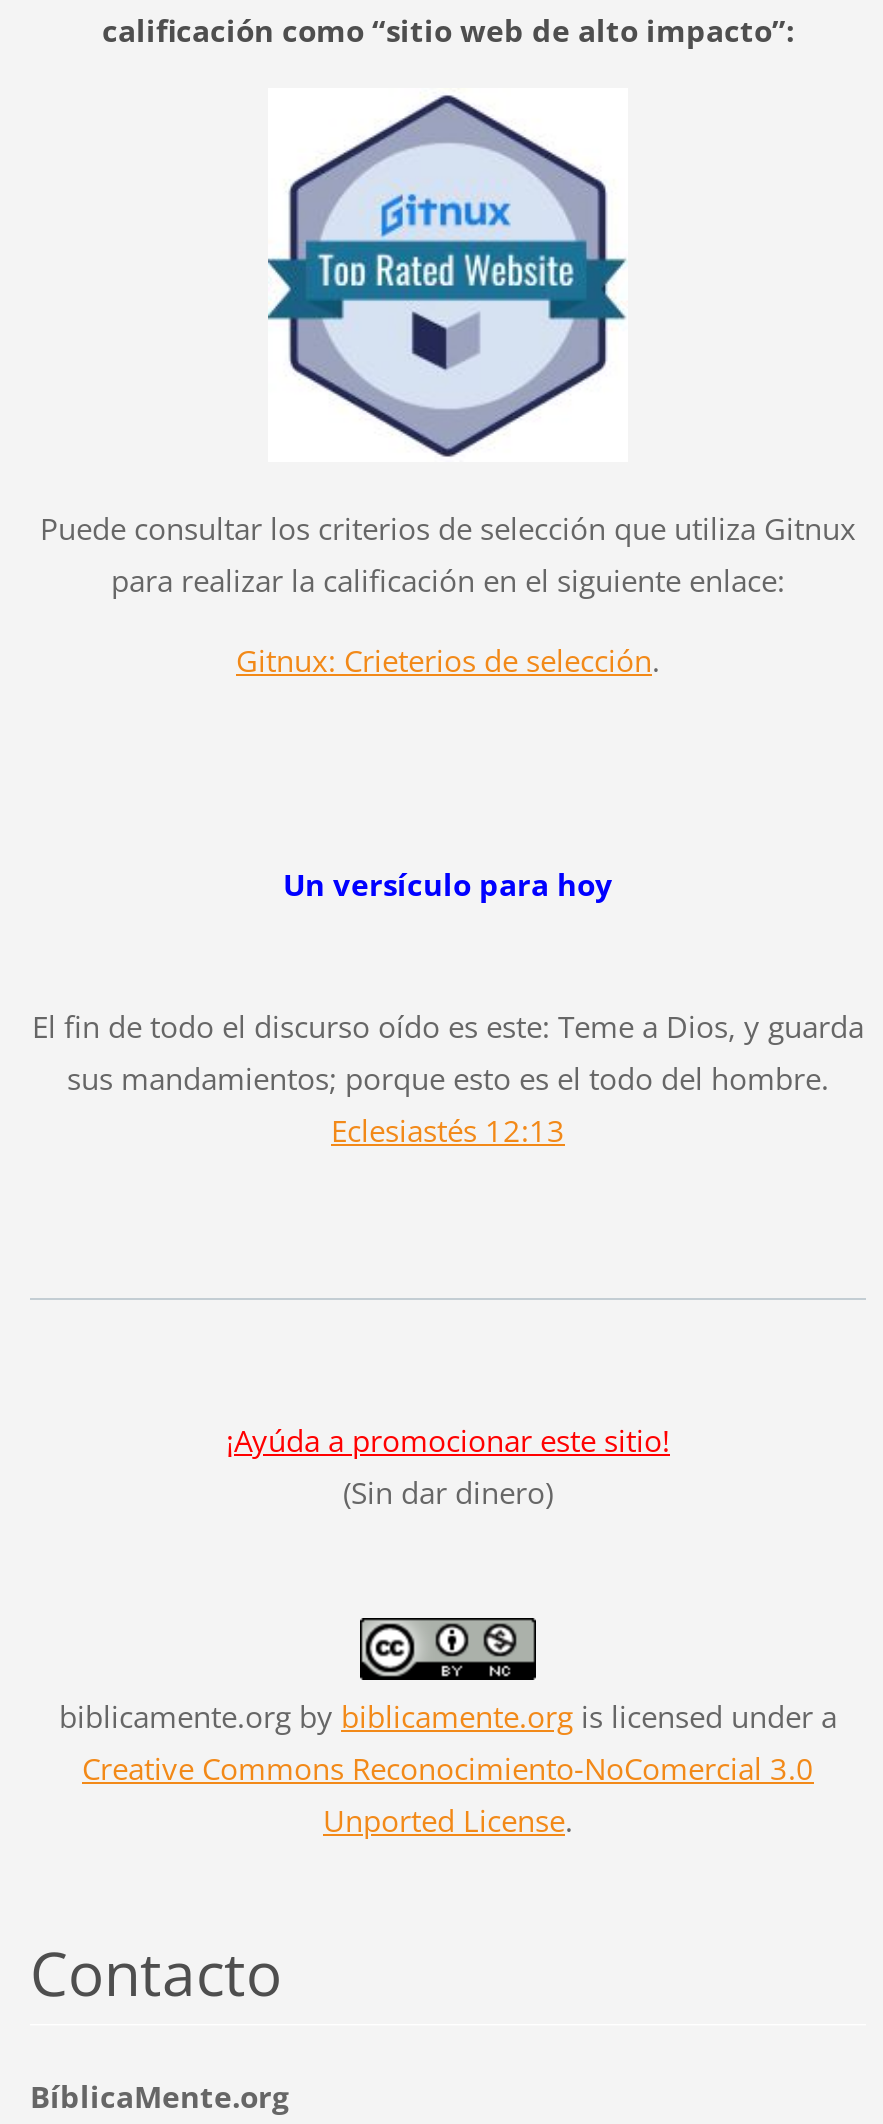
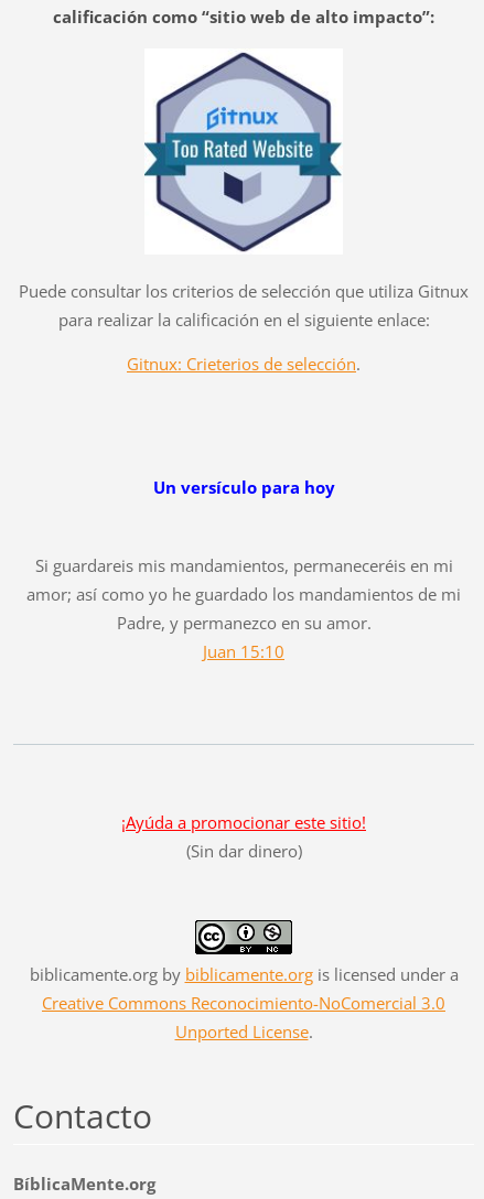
[32,1007,864,1151] El fin de todo el discurso oído es este: Teme a Dios, y guarda | sus mandamientos; porque esto es el todo del hombre. | Eclesiastés 12:13 -> [26,555,461,663] Si guardareis mis mandamientos, permaneceréis en mi | amor; así como yo he guardado los mandamientos de mi | Padre, y permanezco en su amor. | Juan 15:10

